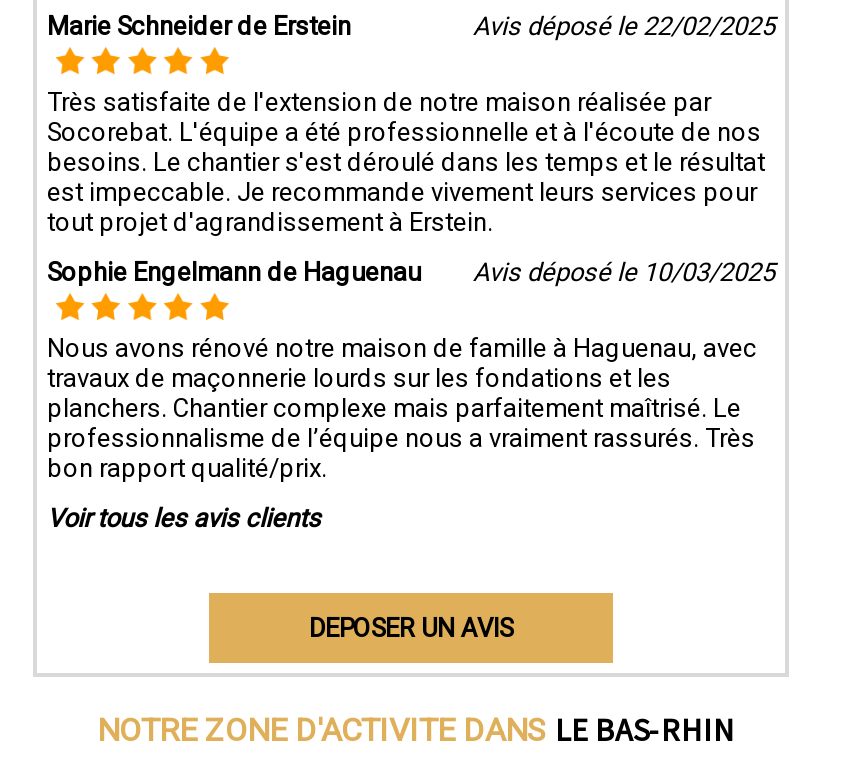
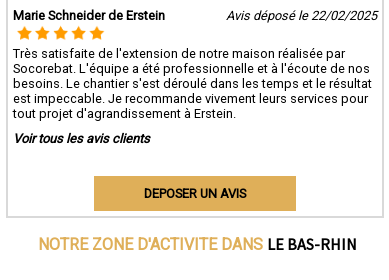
[47,256,775,482] Sophie Engelmann de Haguenau | Avis déposé le 10/03/2025 | Nous avons rénové notre maison de famille à Haguenau, avec | travaux de maçonnerie lourds sur les fondations et les | planchers. Chantier complexe mais parfaitement maîtrisé. Le | professionnalisme de l’équipe nous a vraiment rassurés. Très | bon rapport qualité/prix. -> none

